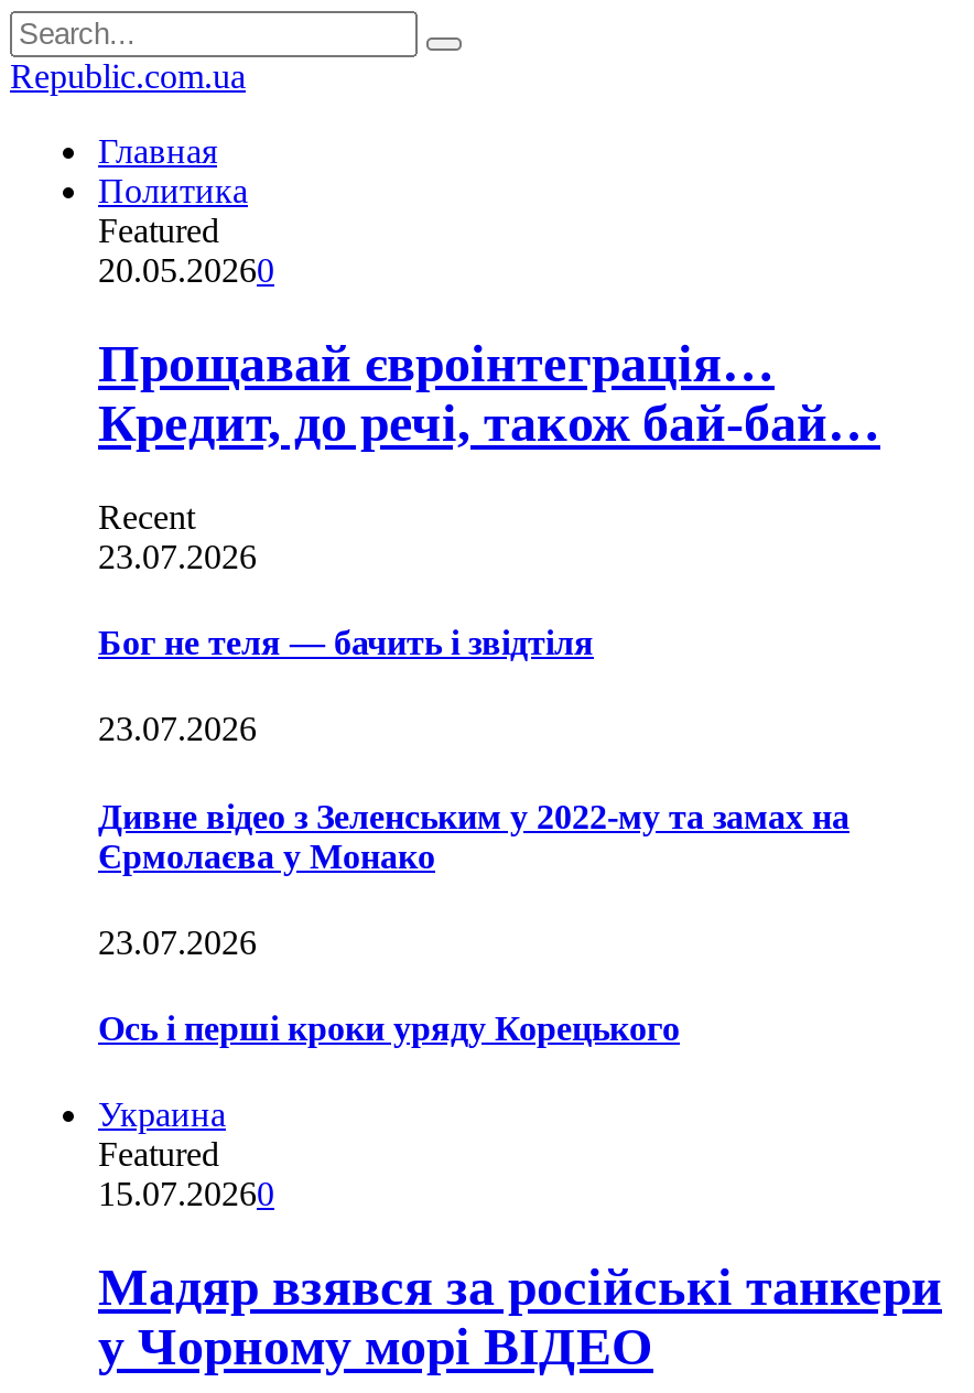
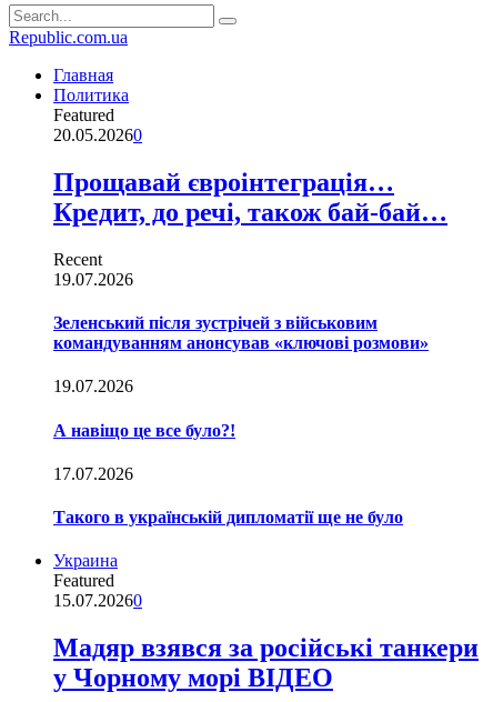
[98,537,257,575] 23.07.2026 -> [53,270,133,289] 19.07.2026
[98,624,594,661] Бог не теля — бачить і звідтіля -> [53,313,429,352] Зеленський після зустрічей з військовим | командуванням анонсував «ключові розмови»
[98,710,257,748] 23.07.2026 -> [53,377,133,396] 19.07.2026
[98,797,849,874] Дивне відео з Зеленським у 2022-му та замах на | Єрмолаєва у Монако -> [53,421,235,439] А навіщо це все було?!
[98,923,257,961] 23.07.2026 -> [53,464,133,483] 17.07.2026
[98,1010,680,1047] Ось і перші кроки уряду Корецького -> [53,508,403,527] Такого в українській дипломатії ще не було

